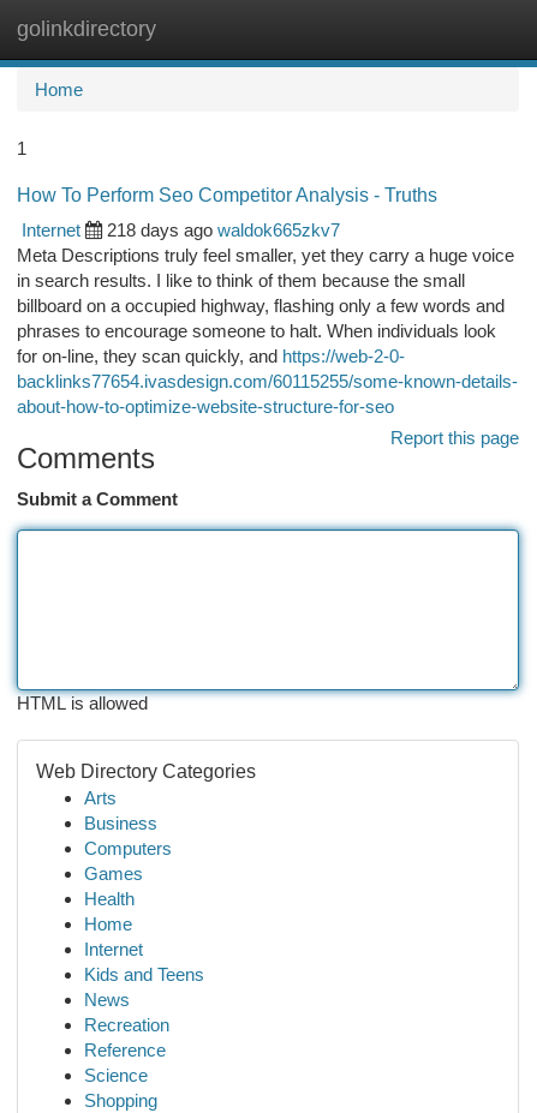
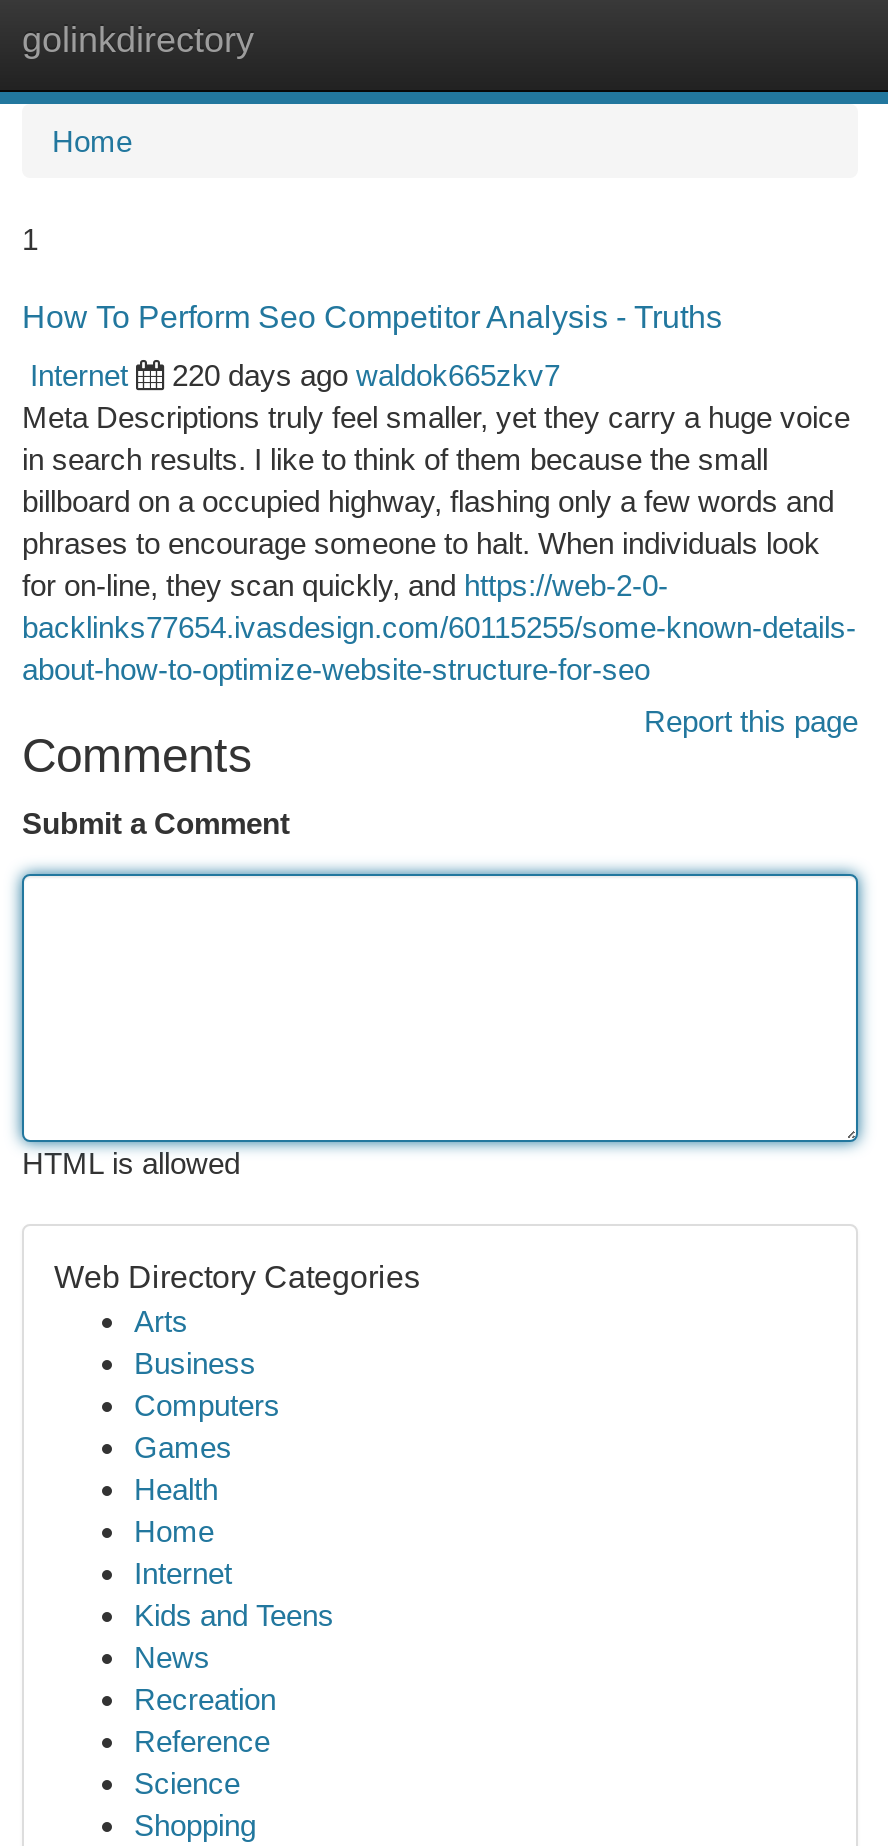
[107,220,340,240] 218 days ago waldok665zkv7 -> [172,358,560,392] 220 days ago waldok665zkv7

